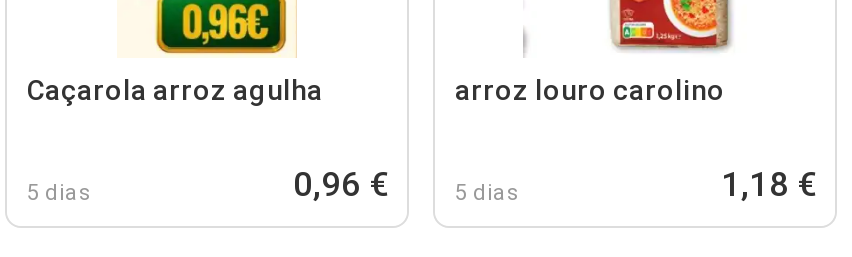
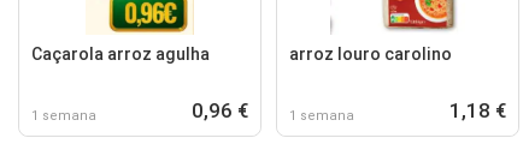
[27,179,91,205] 5 dias -> [31,108,96,123] 1 semana
[455,179,519,205] 5 dias -> [289,108,354,123] 1 semana

